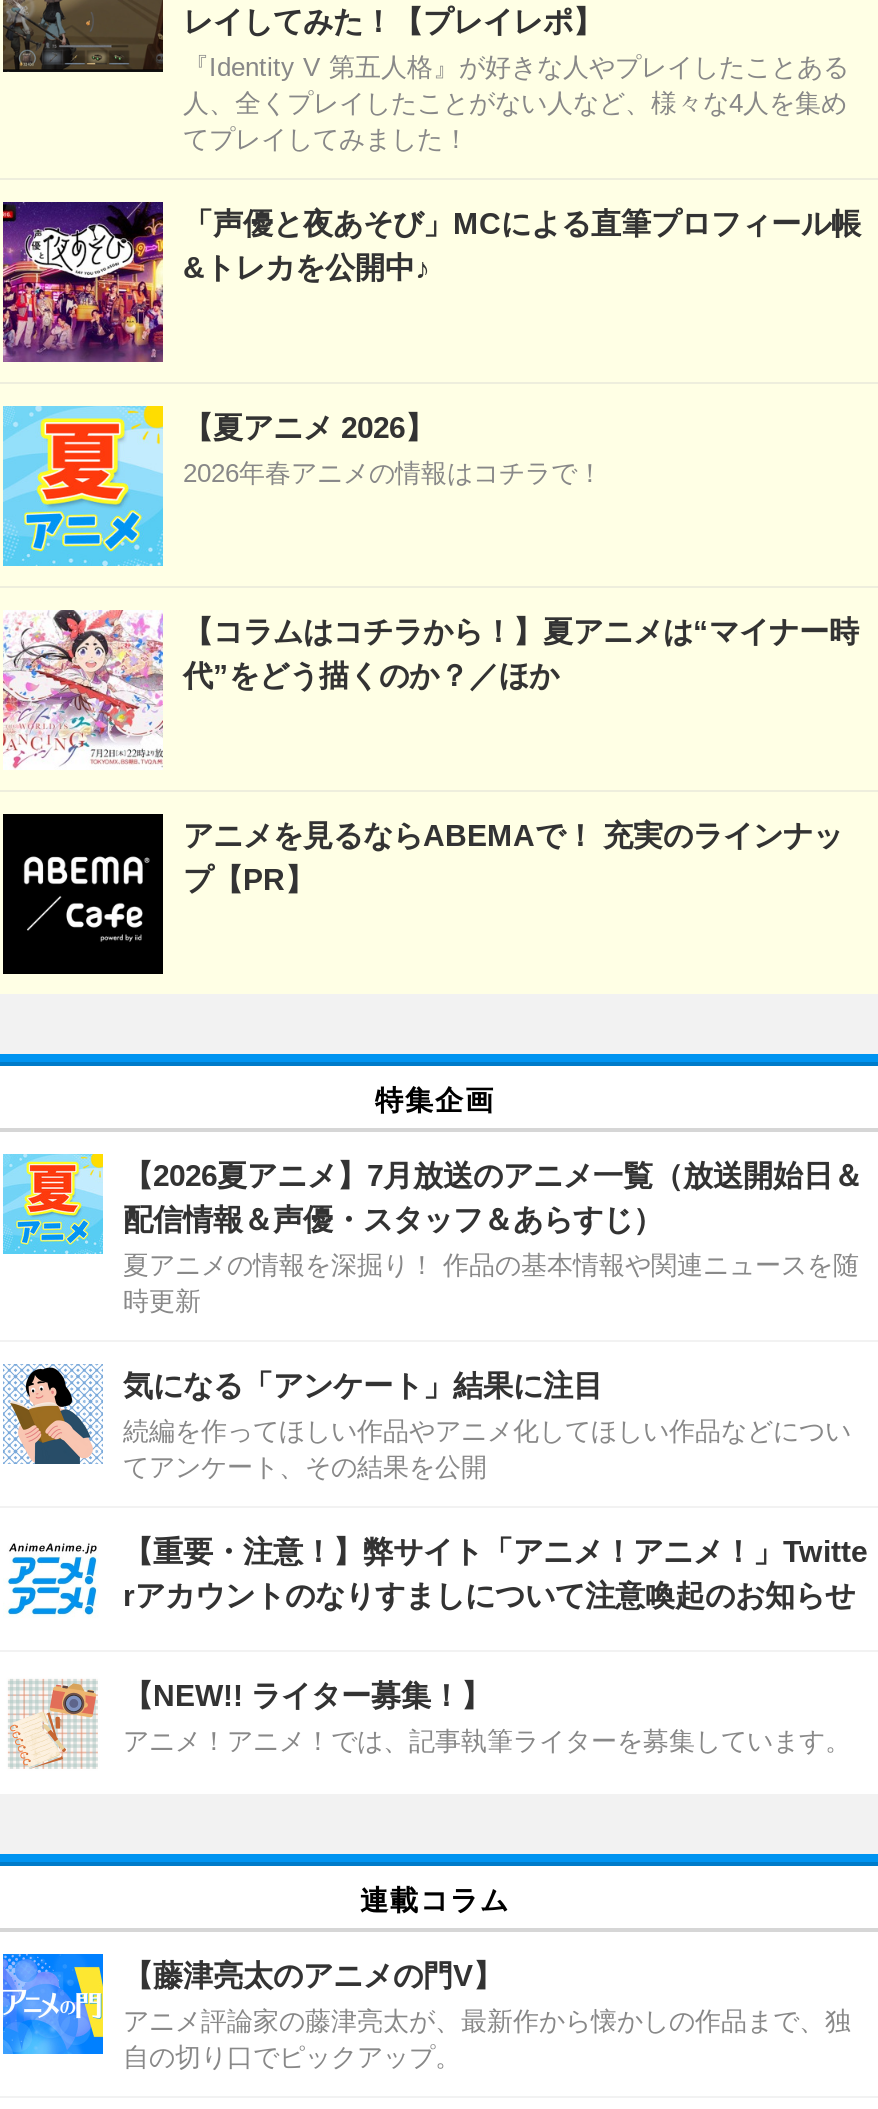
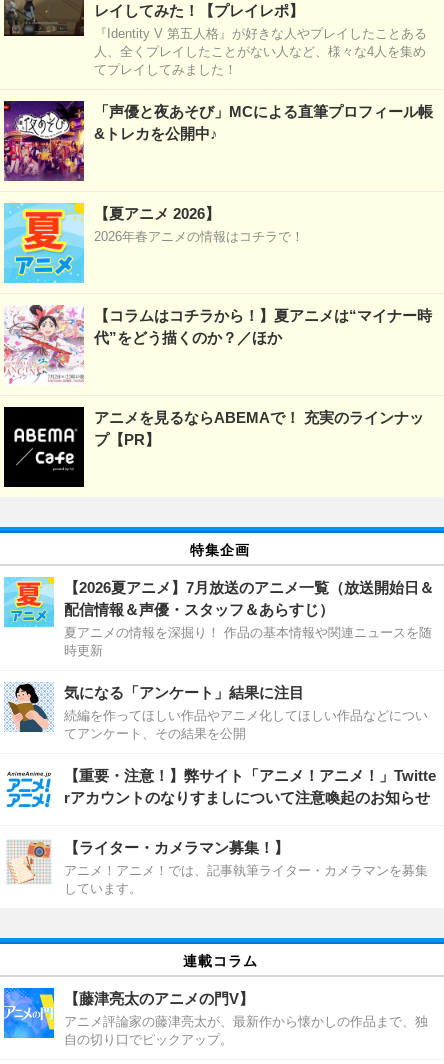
[123,1678,851,1756] 【NEW!! ライター募集！】 | アニメ！アニメ！では、記事執筆ライターを募集しています。 -> [64,839,428,896] 【ライター・カメラマン募集！】 | アニメ！アニメ！では、記事執筆ライター・カメラマンを募集 | しています。

